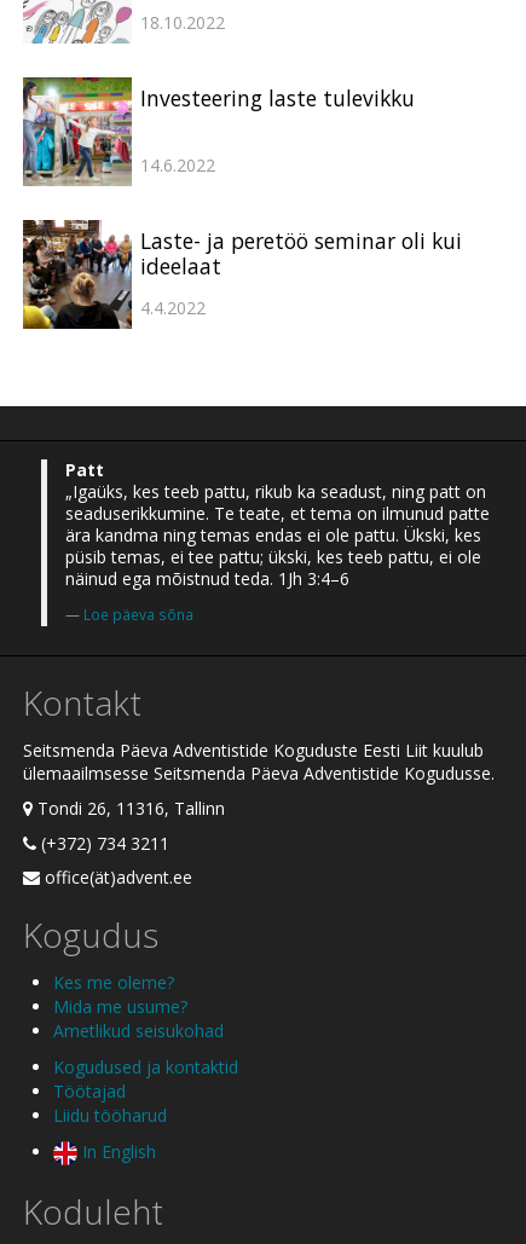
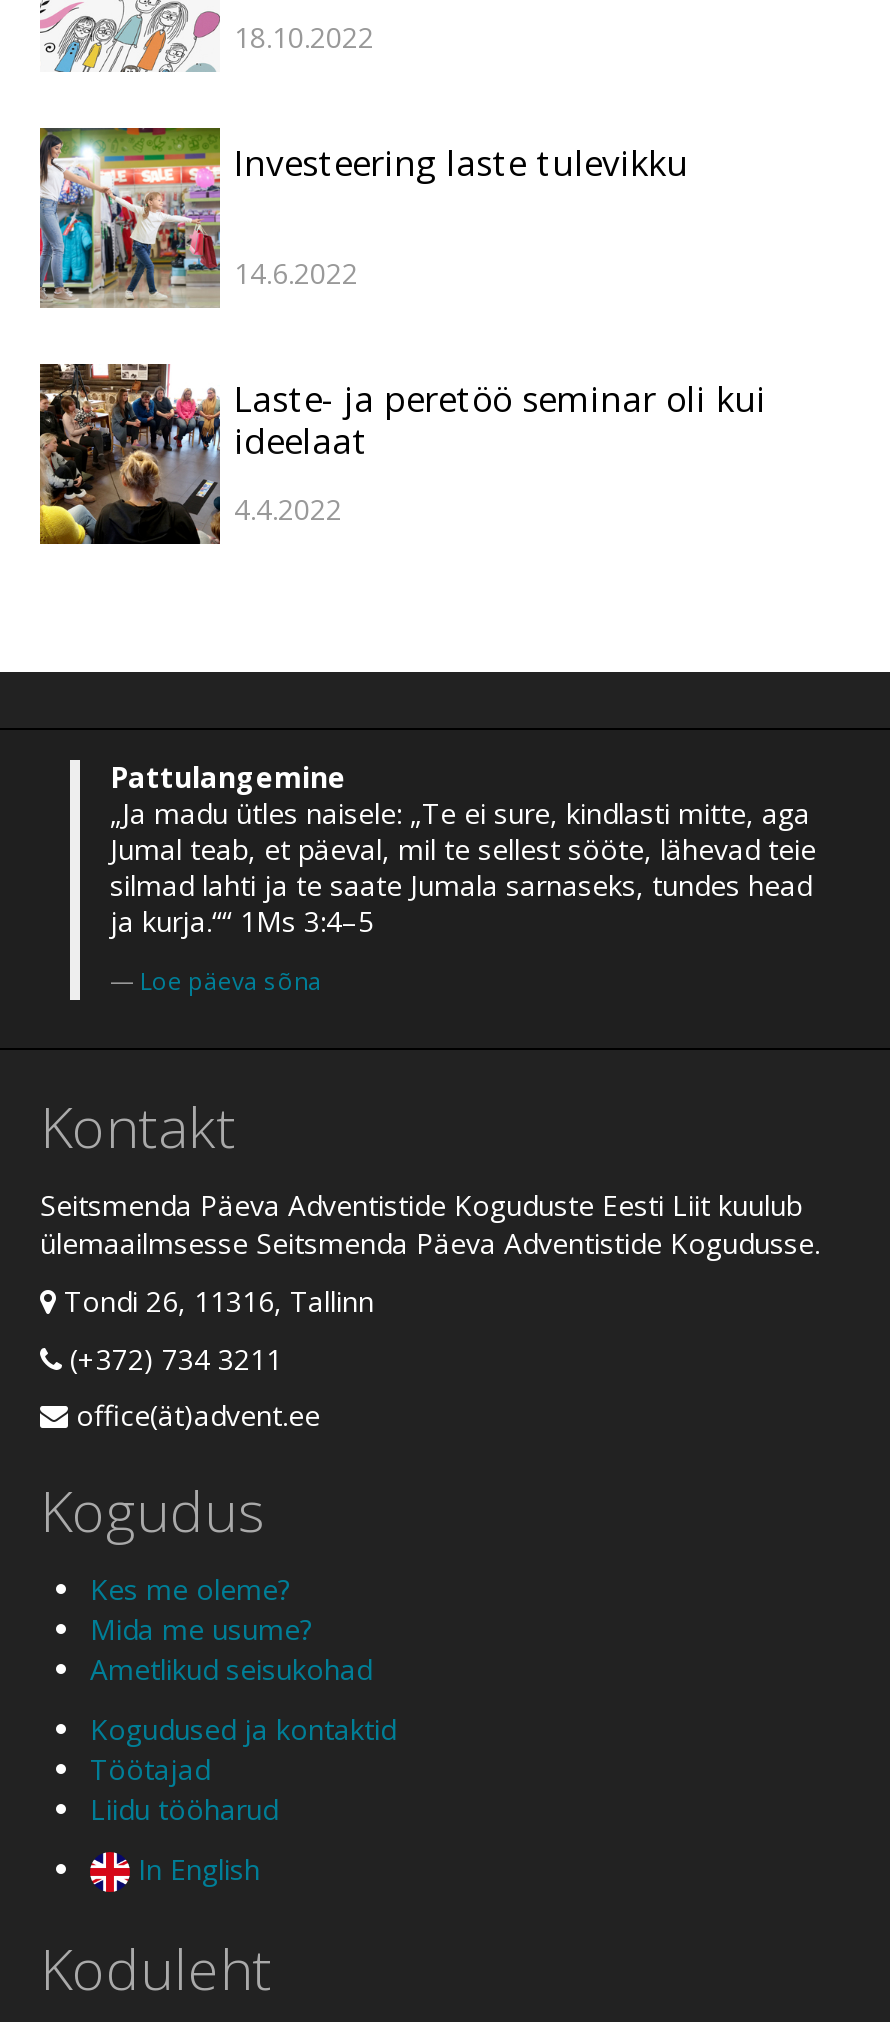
[65,458,490,590] Patt | „Igaüks, kes teeb pattu, rikub ka seadust, ning patt on | seaduserikkumine. Te teate, et tema on ilmunud patte | ära kandma ning temas endas ei ole pattu. Ükski, kes | püsib temas, ei tee pattu; ükski, kes teeb pattu, ei ole | näinud ega mõistnud teda. 1Jh 3:4–6 -> [110,758,816,940] Pattulangemine | „Ja madu ütles naisele: „Te ei sure, kindlasti mitte, aga | Jumal teab, et päeval, mil te sellest sööte, lähevad teie | silmad lahti ja te saate Jumala sarnaseks, tundes head | ja kurja.““ 1Ms 3:4–5

